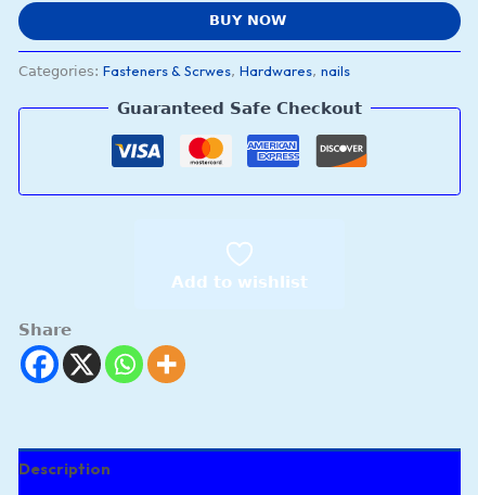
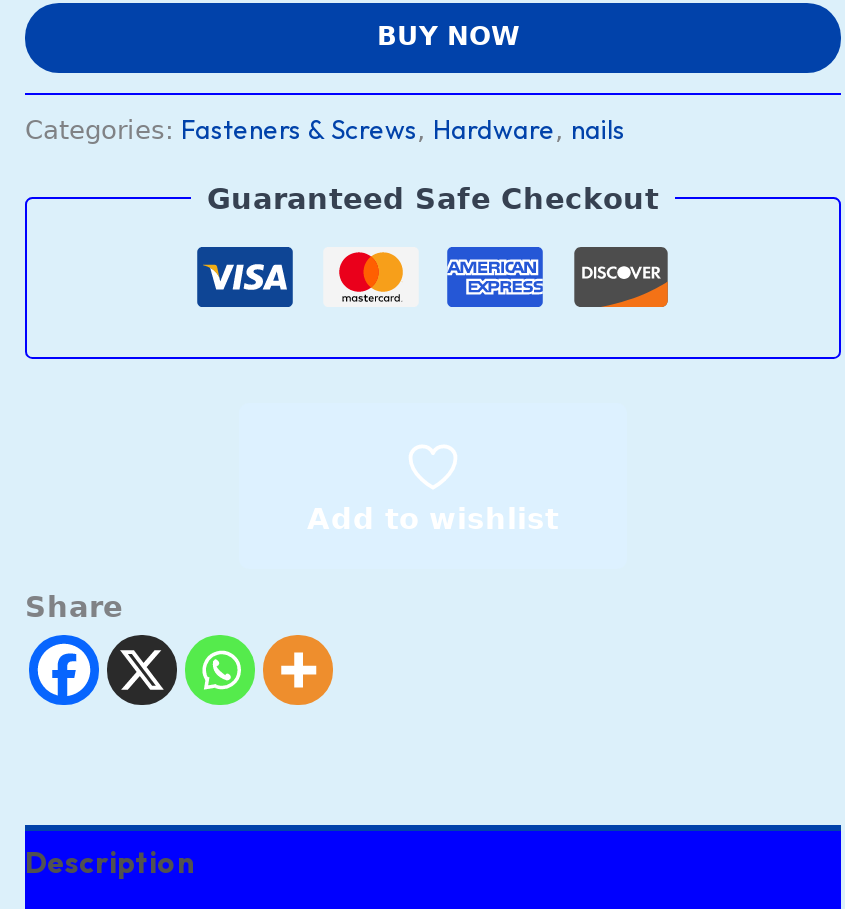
[18,62,350,79] Categories: Fasteners & Scrwes, Hardwares, nails -> [25,113,625,145] Categories: Fasteners & Screws, Hardware, nails

